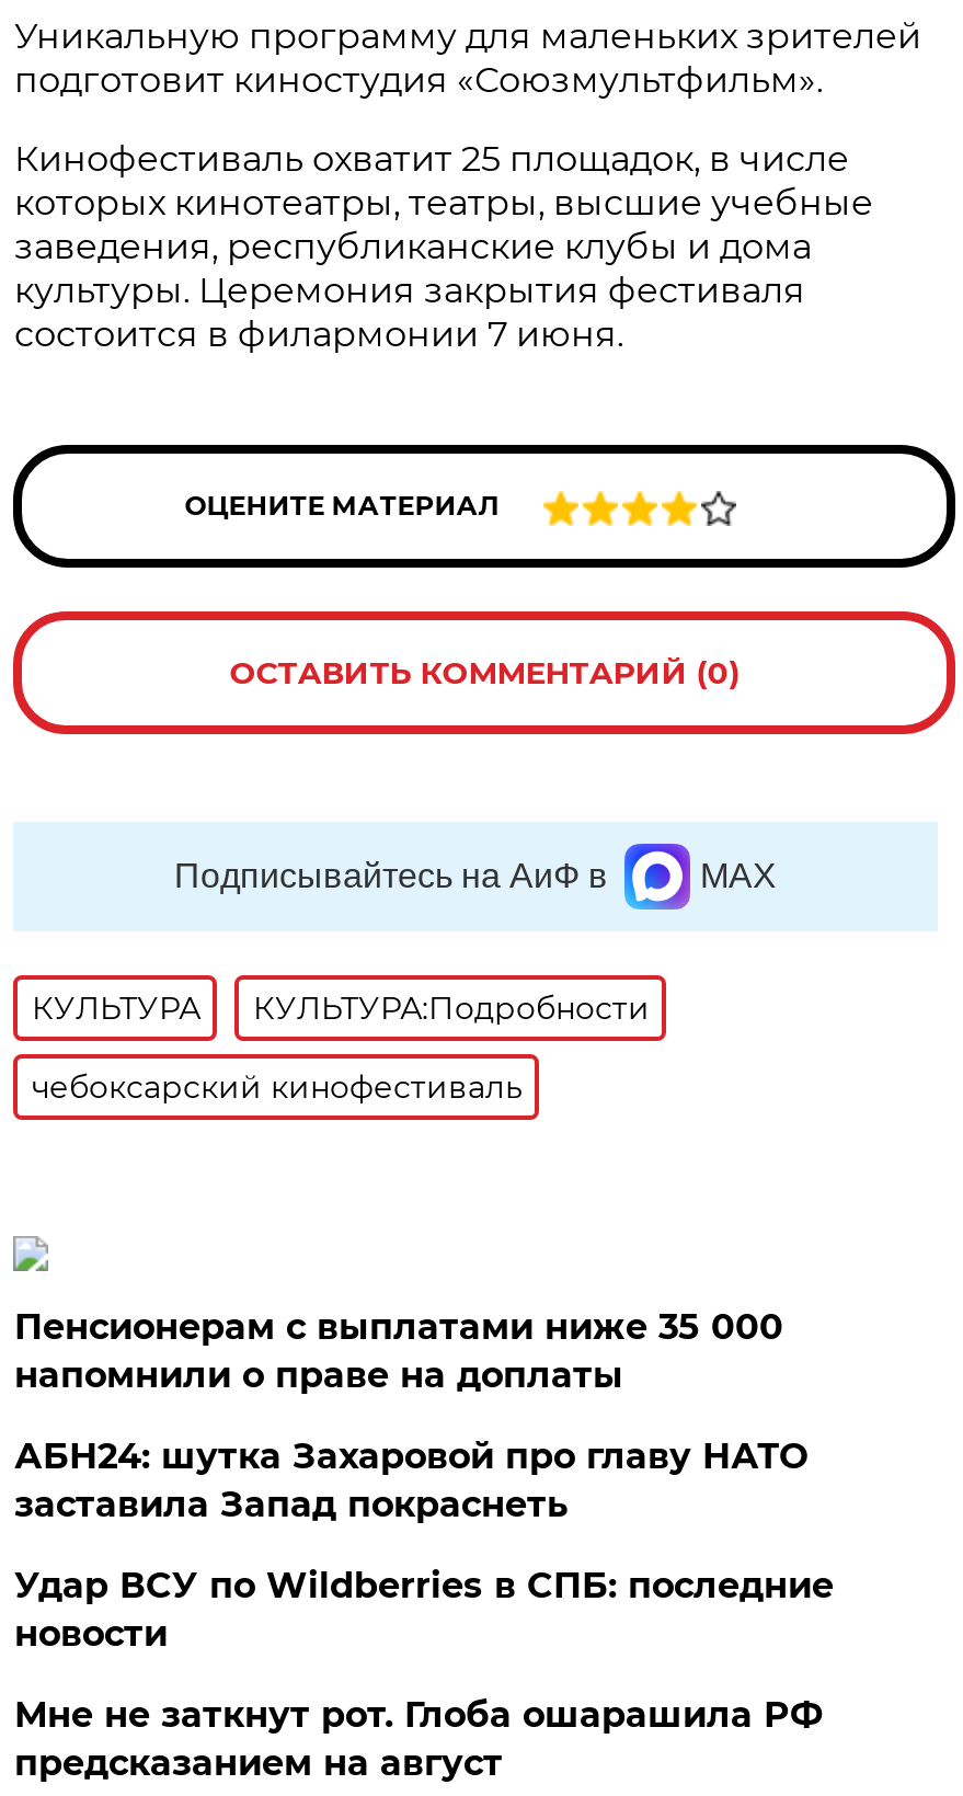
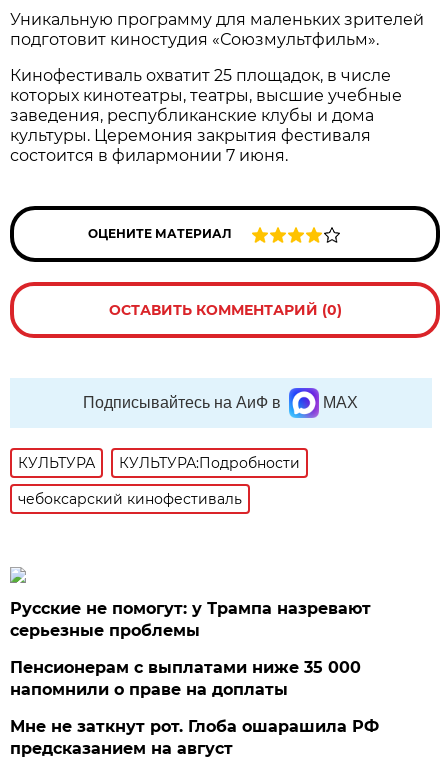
none -> [10,599,371,640] Русские не помогут: у Трампа назревают | серьезные проблемы
moved [14,1307,783,1397] -> [10,658,361,699]: Пенсионерам с выплатами ниже 35 000 | напомнили о праве на доплаты
[14,1436,834,1656] АБН24: шутка Захаровой про главу НАТО | заставила Запад покраснеть | Удар ВСУ по Wildberries в СПБ: последние | новости -> none

